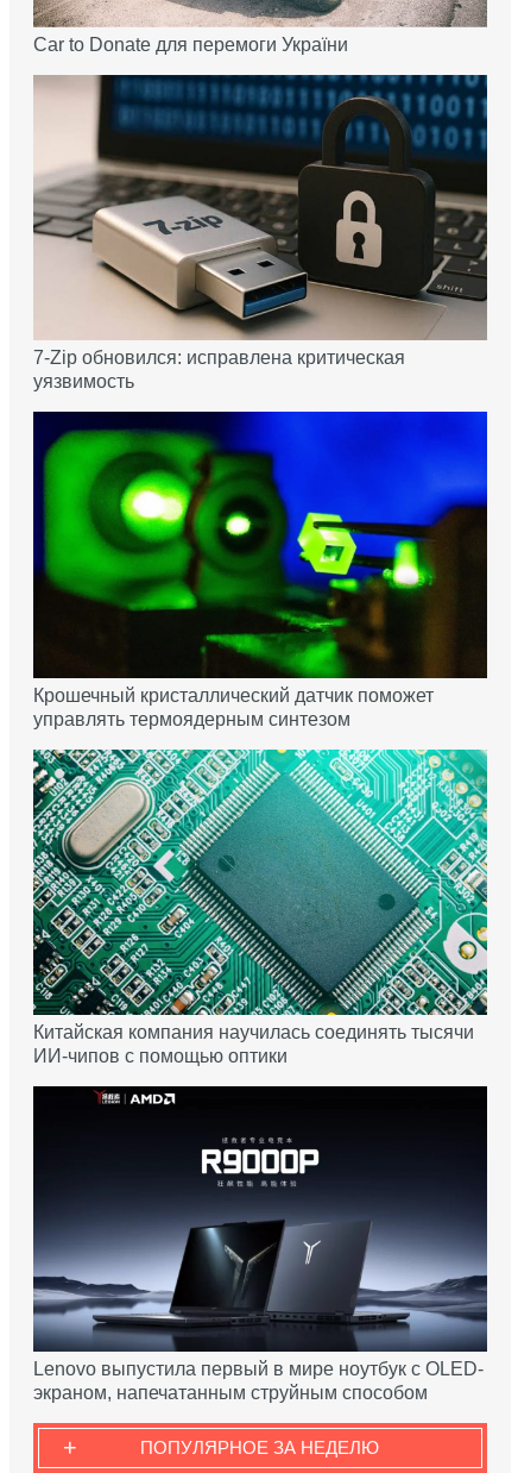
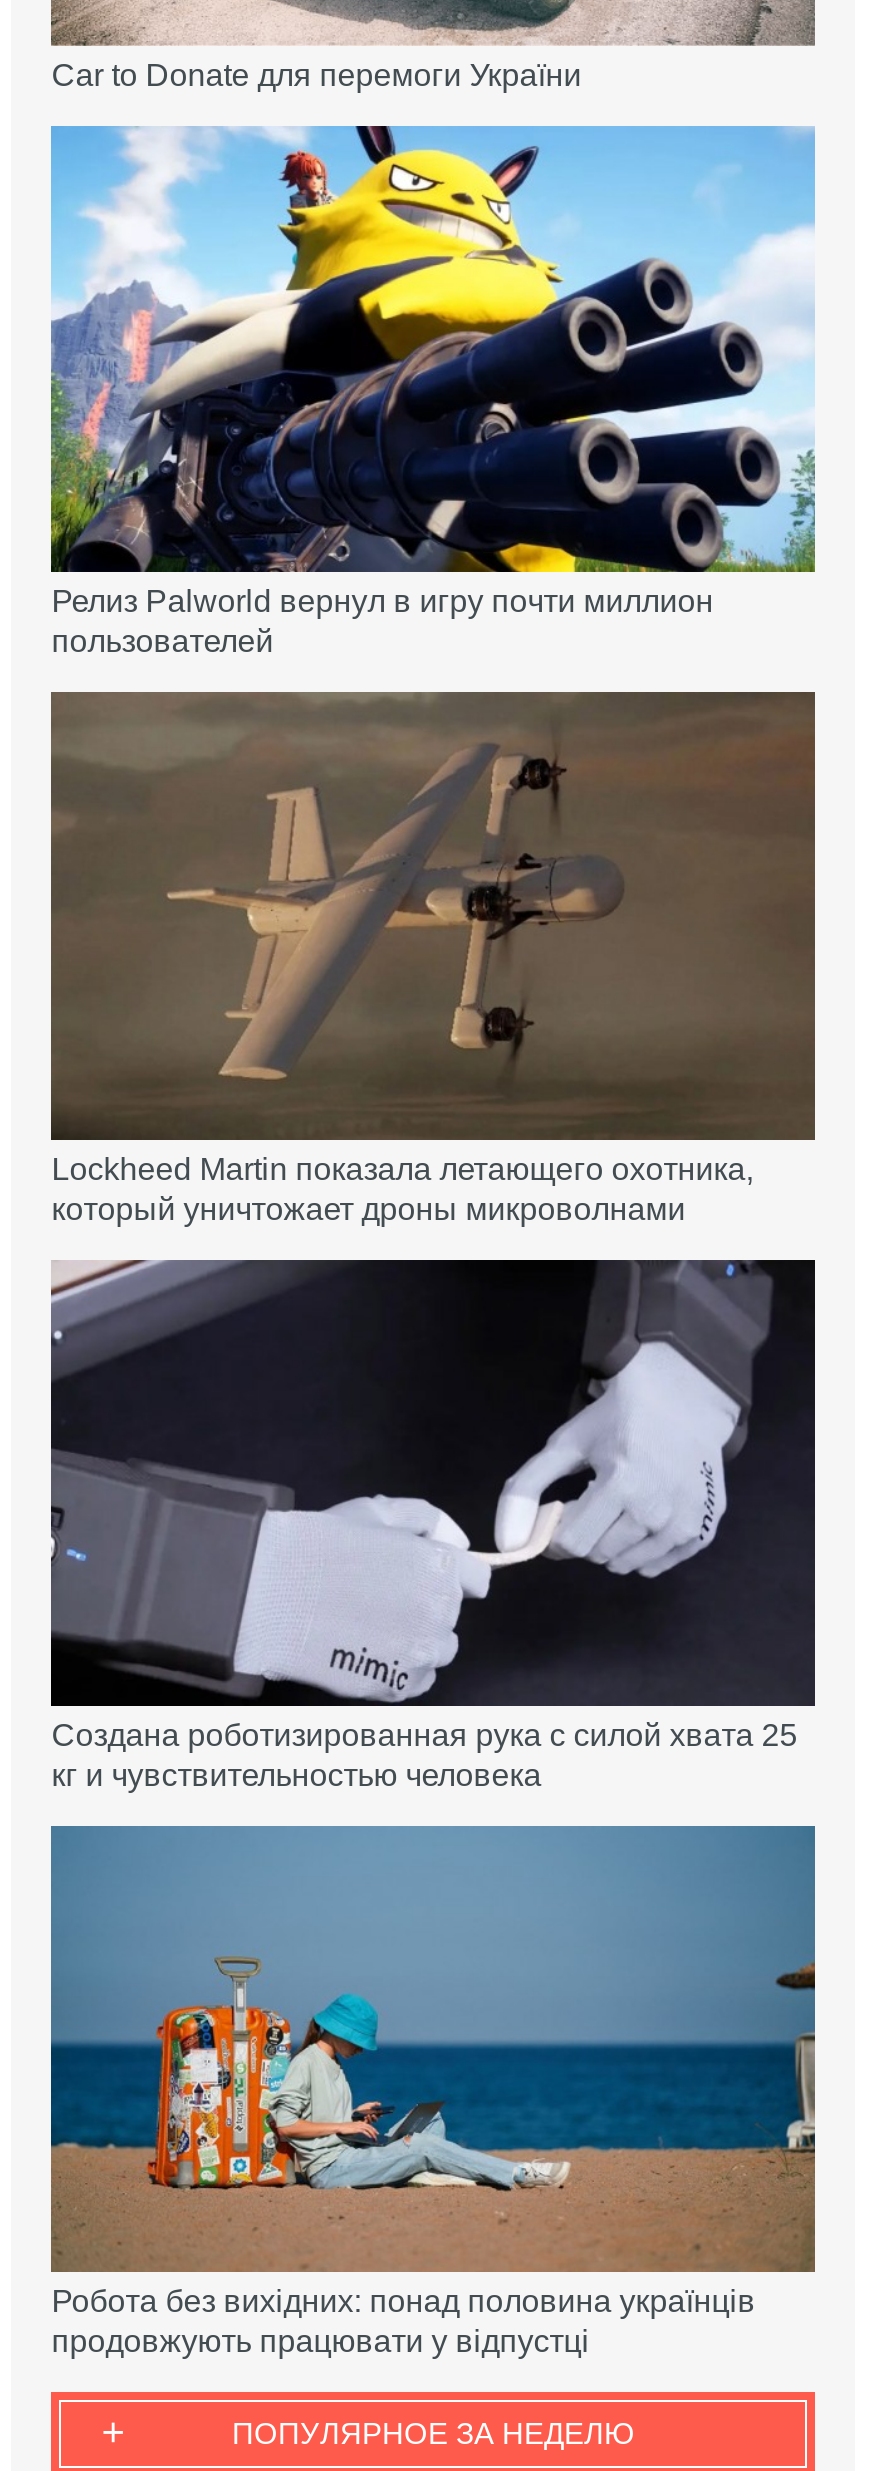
[33,74,488,392] [image] | 7-Zip обновился: исправлена критическая | уязвимость -> [49,126,815,658] [image] | Релиз Palworld вернул в игру почти миллион | пользователей
[32,410,488,729] [image] | Крошечный кристаллический датчик поможет | управлять термоядерным синтезом -> [49,690,817,1225] [image] | Lockheed Martin показала летающего охотника, | который уничтожает дроны микроволнами
[32,748,488,1066] [image] | Китайская компания научилась соединять тысячи | ИИ-чипов с помощью оптики -> [49,1258,817,1792] [image] | Создана роботизированная рука с силой хвата 25 | кг и чувствительностью человека
[32,1085,488,1403] [image] | Lenovo выпустила первый в мире ноутбук с OLED- | экраном, напечатанным струйным способом -> [49,1824,817,2359] [image] | Робота без вихідних: понад половина українців | продовжують працювати у відпустці

